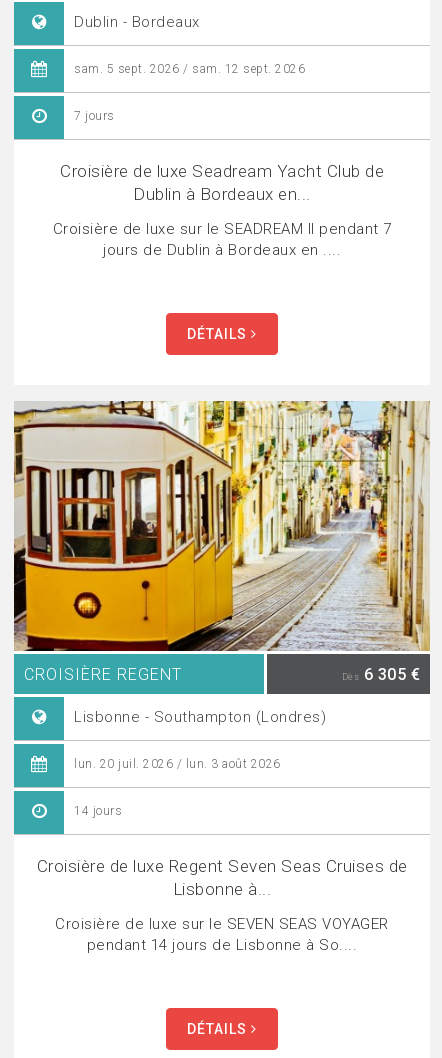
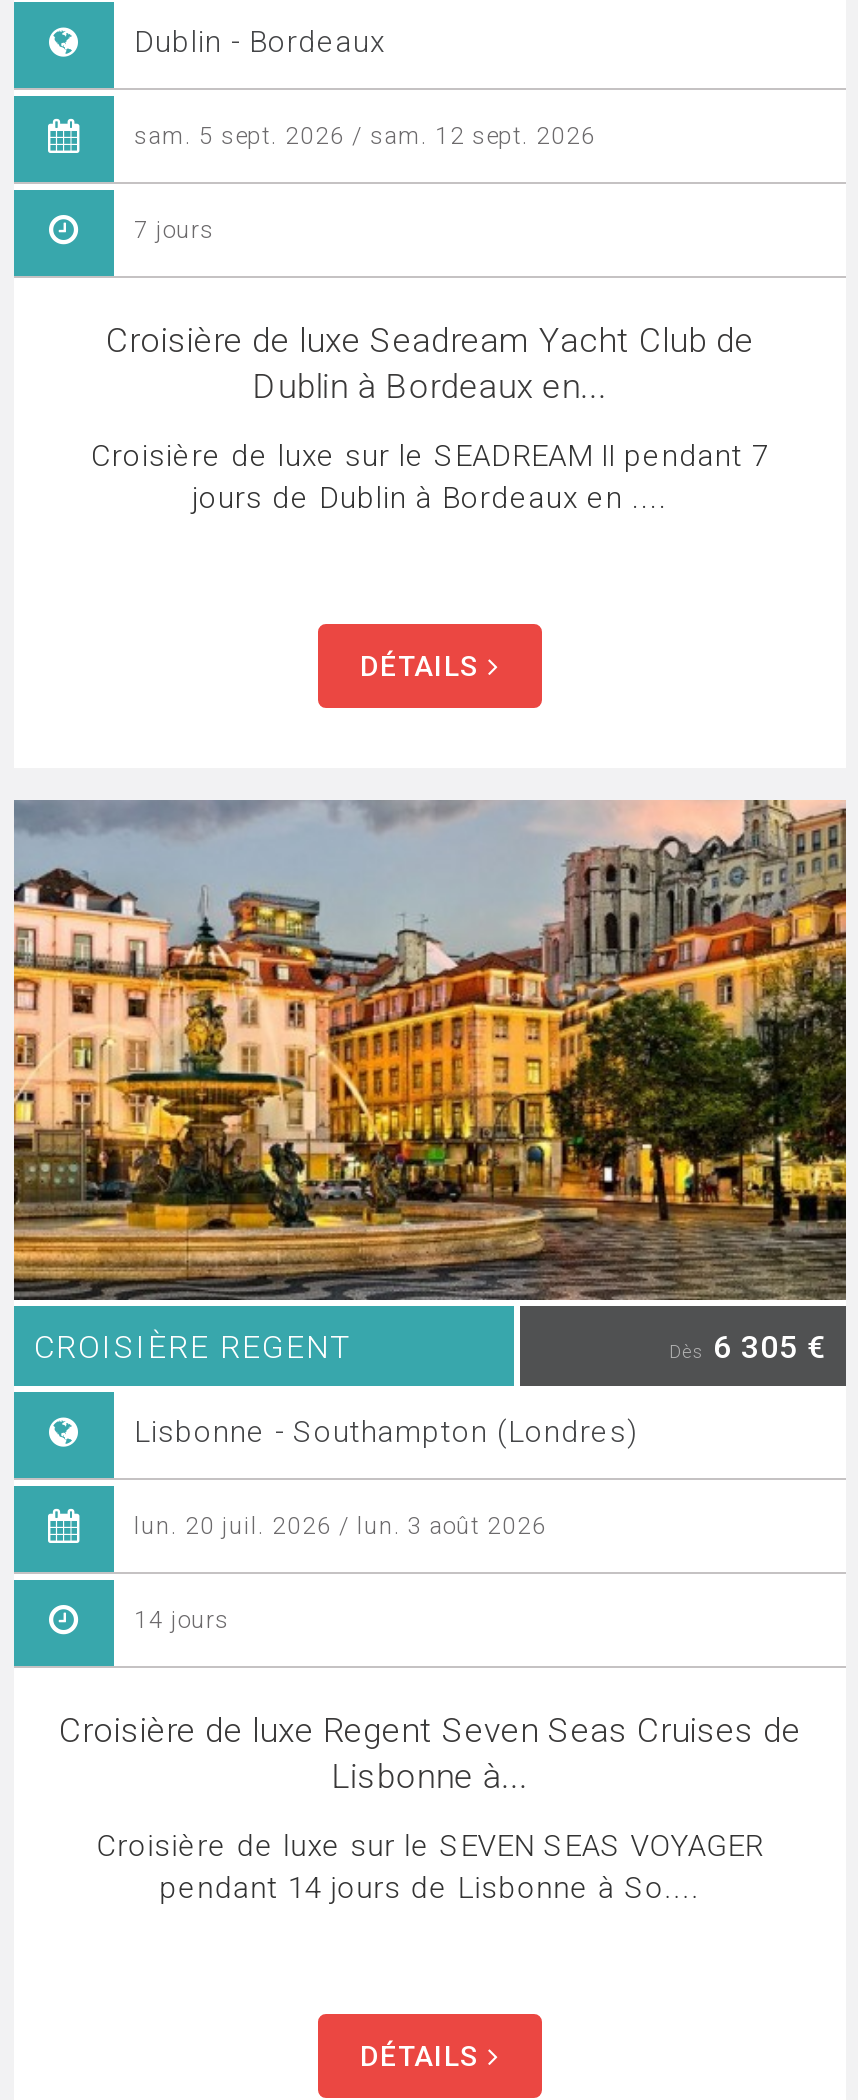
[13,400,430,652] [image] -> [12,798,848,1302] [image]

